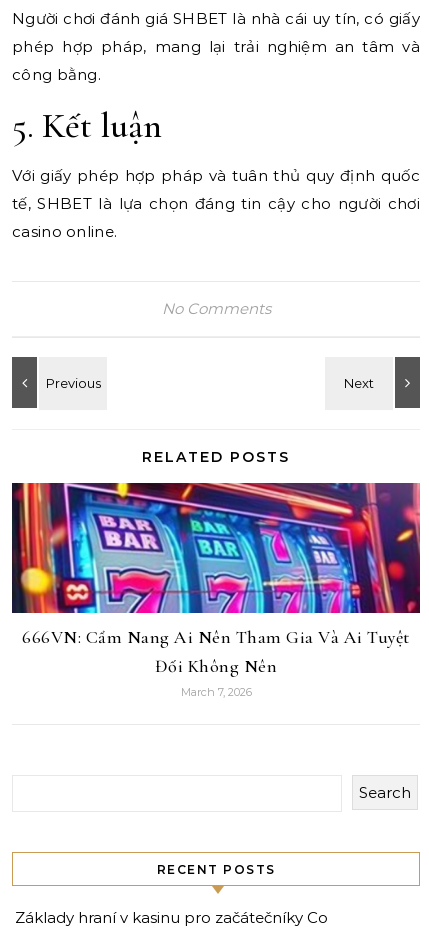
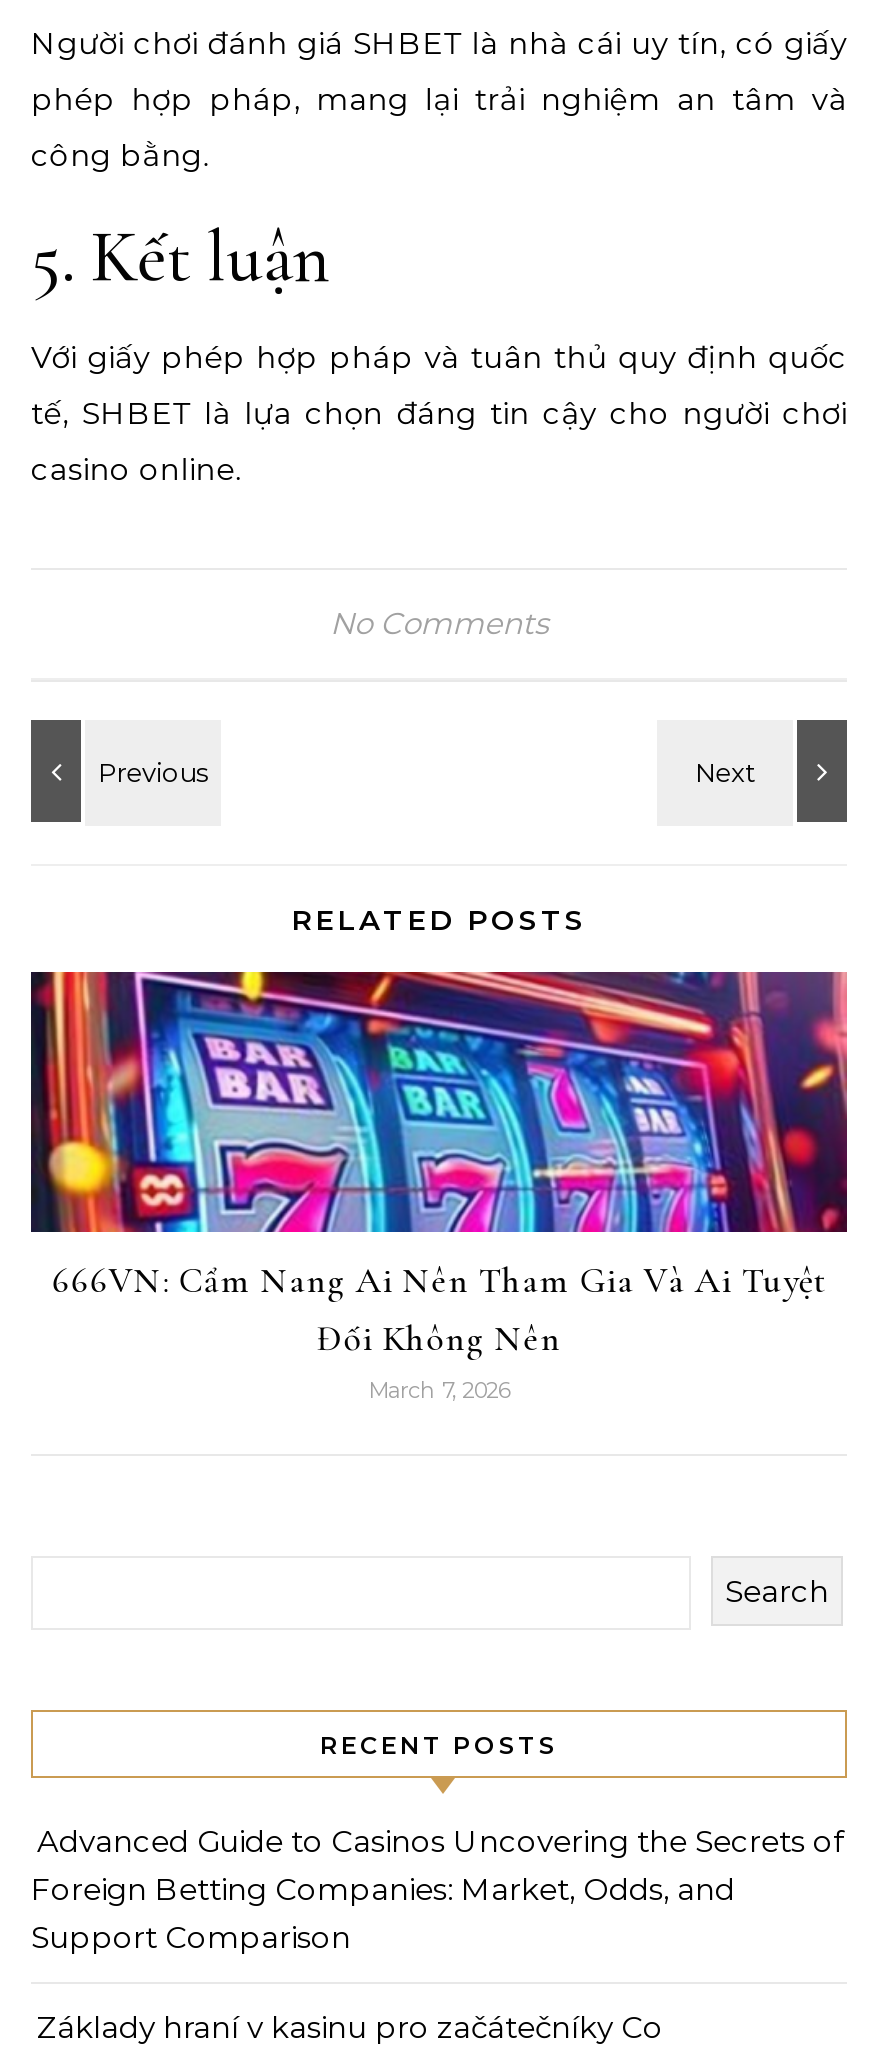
none -> [31,1822,843,1956] Advanced Guide to Casinos Uncovering the Secrets of | Foreign Betting Companies: Market, Odds, and | Support Comparison

